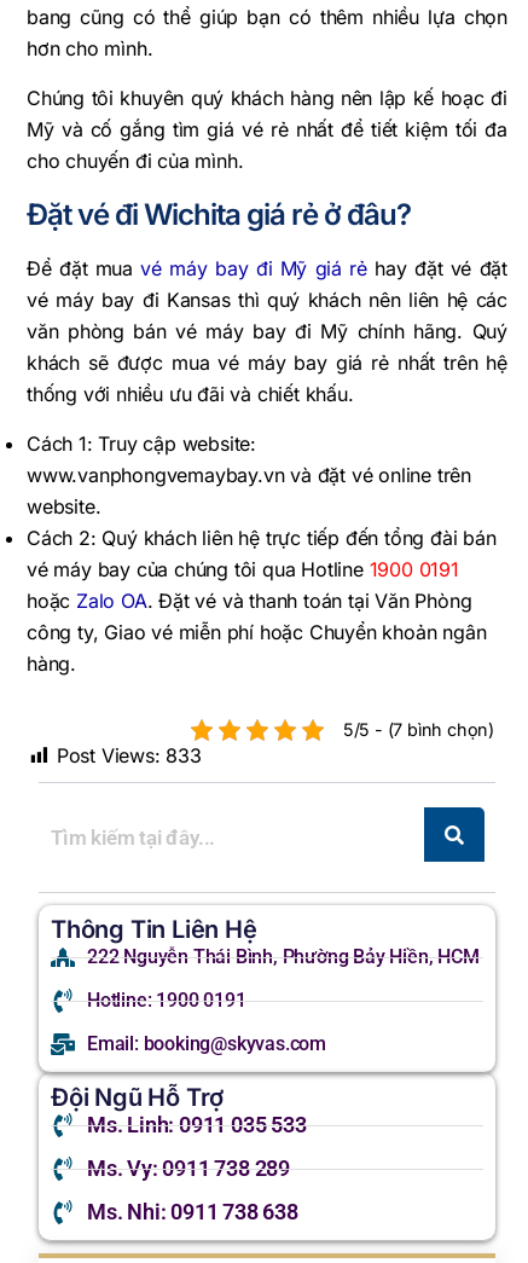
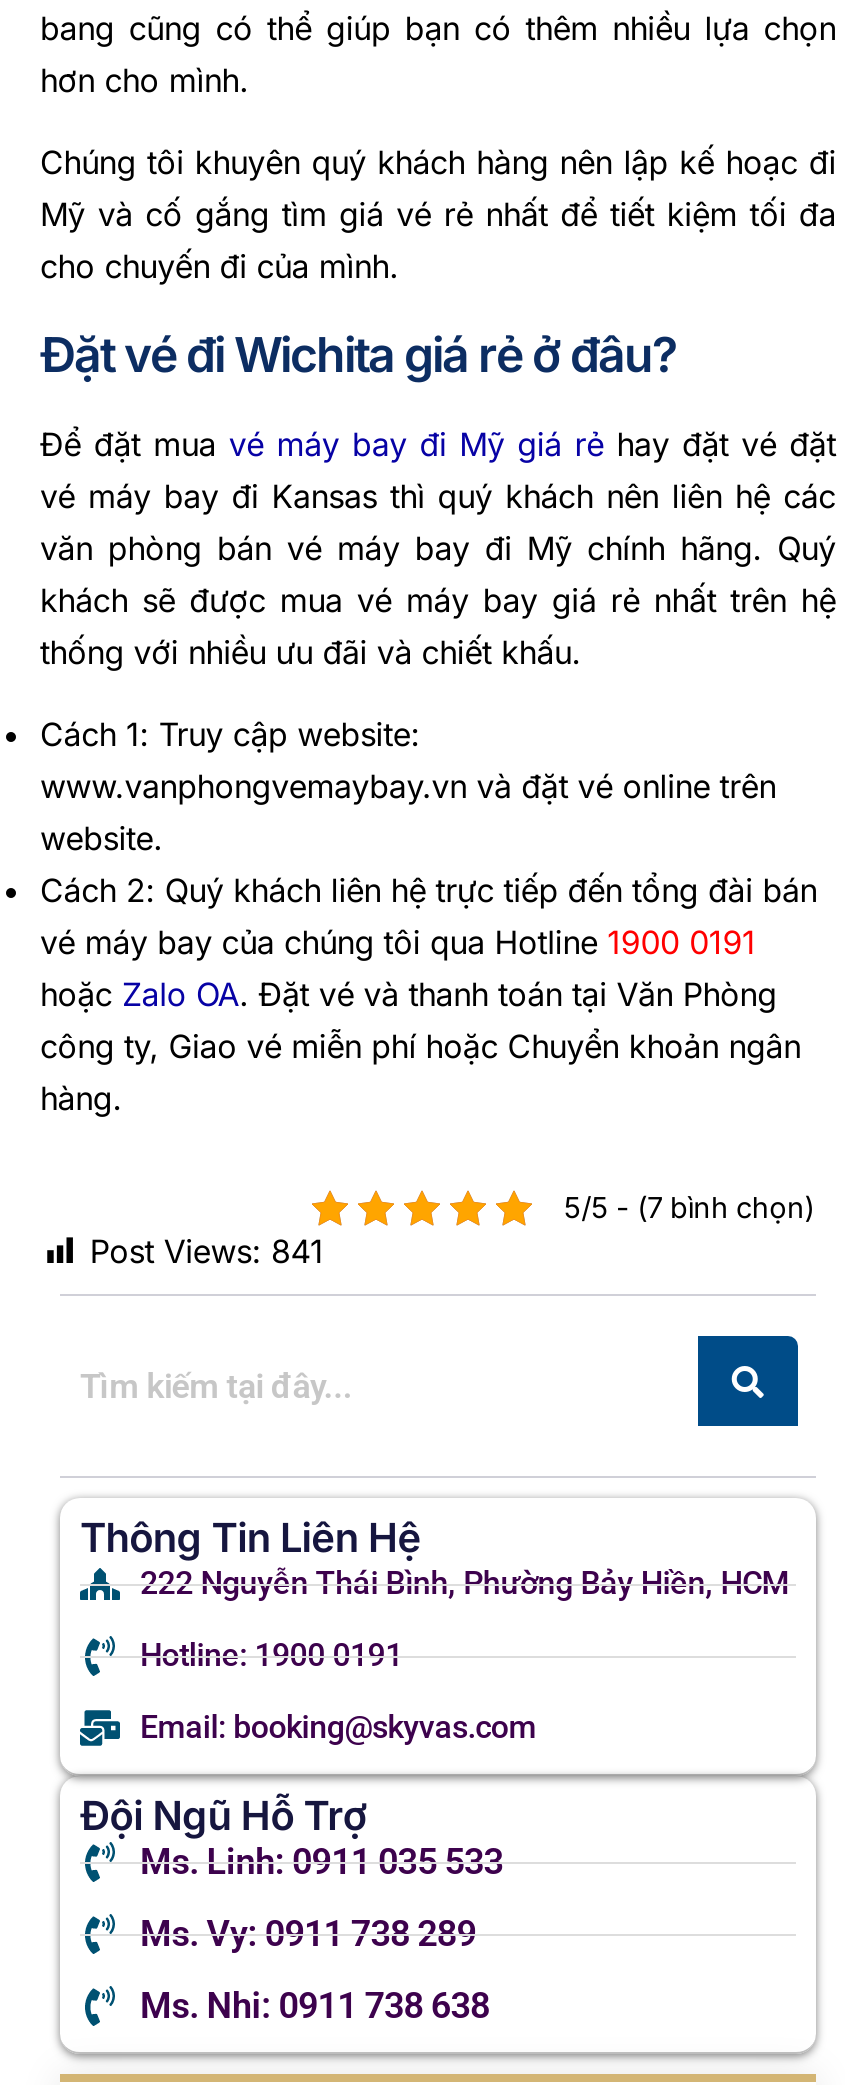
[57,744,202,768] Post Views: 833 -> [90,1231,324,1271] Post Views: 841

